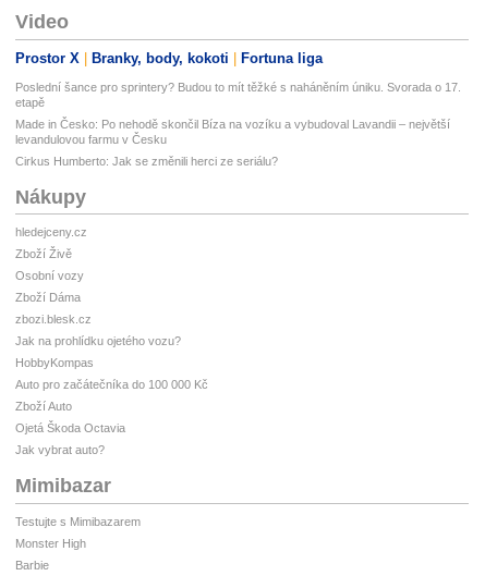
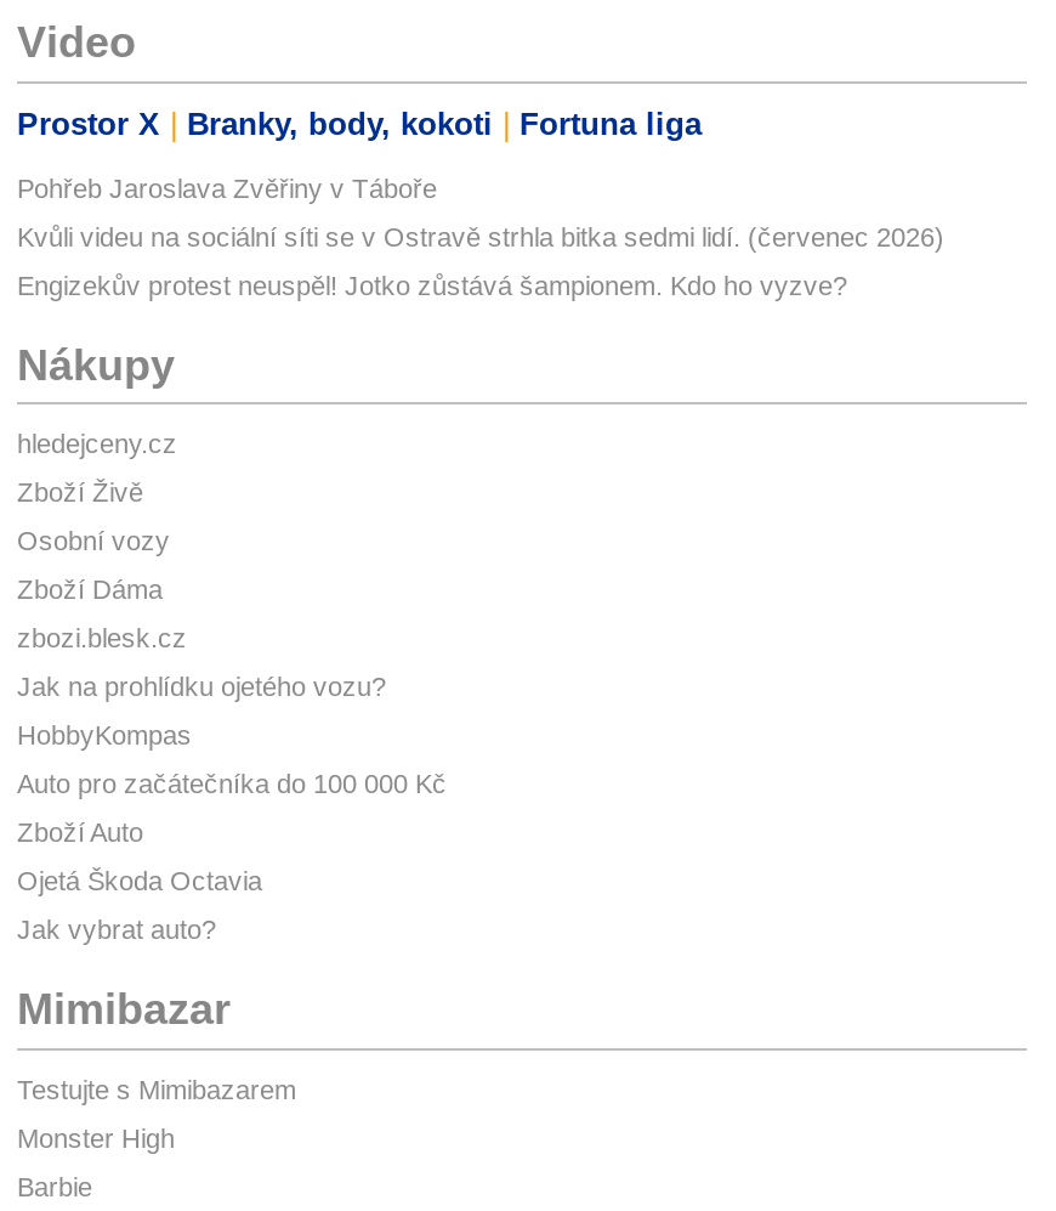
[15,80,461,108] Poslední šance pro sprintery? Budou to mít těžké s naháněním úniku. Svorada o 17. | etapě -> [17,173,437,202] Pohřeb Jaroslava Zvěřiny v Táboře
[15,117,450,145] Made in Česko: Po nehodě skončil Bíza na vozíku a vybudoval Lavandii – největší | levandulovou farmu v Česku -> [17,221,944,250] Kvůli videu na sociální síti se v Ostravě strhla bitka sedmi lidí. (červenec 2026)
[15,154,278,167] Cirkus Humberto: Jak se změnili herci ze seriálu? -> [17,270,847,299] Engizekův protest neuspěl! Jotko zůstává šampionem. Kdo ho vyzve?

